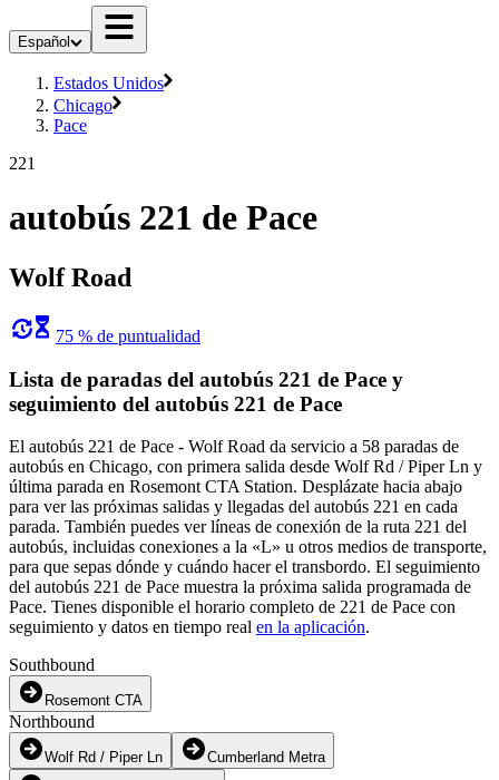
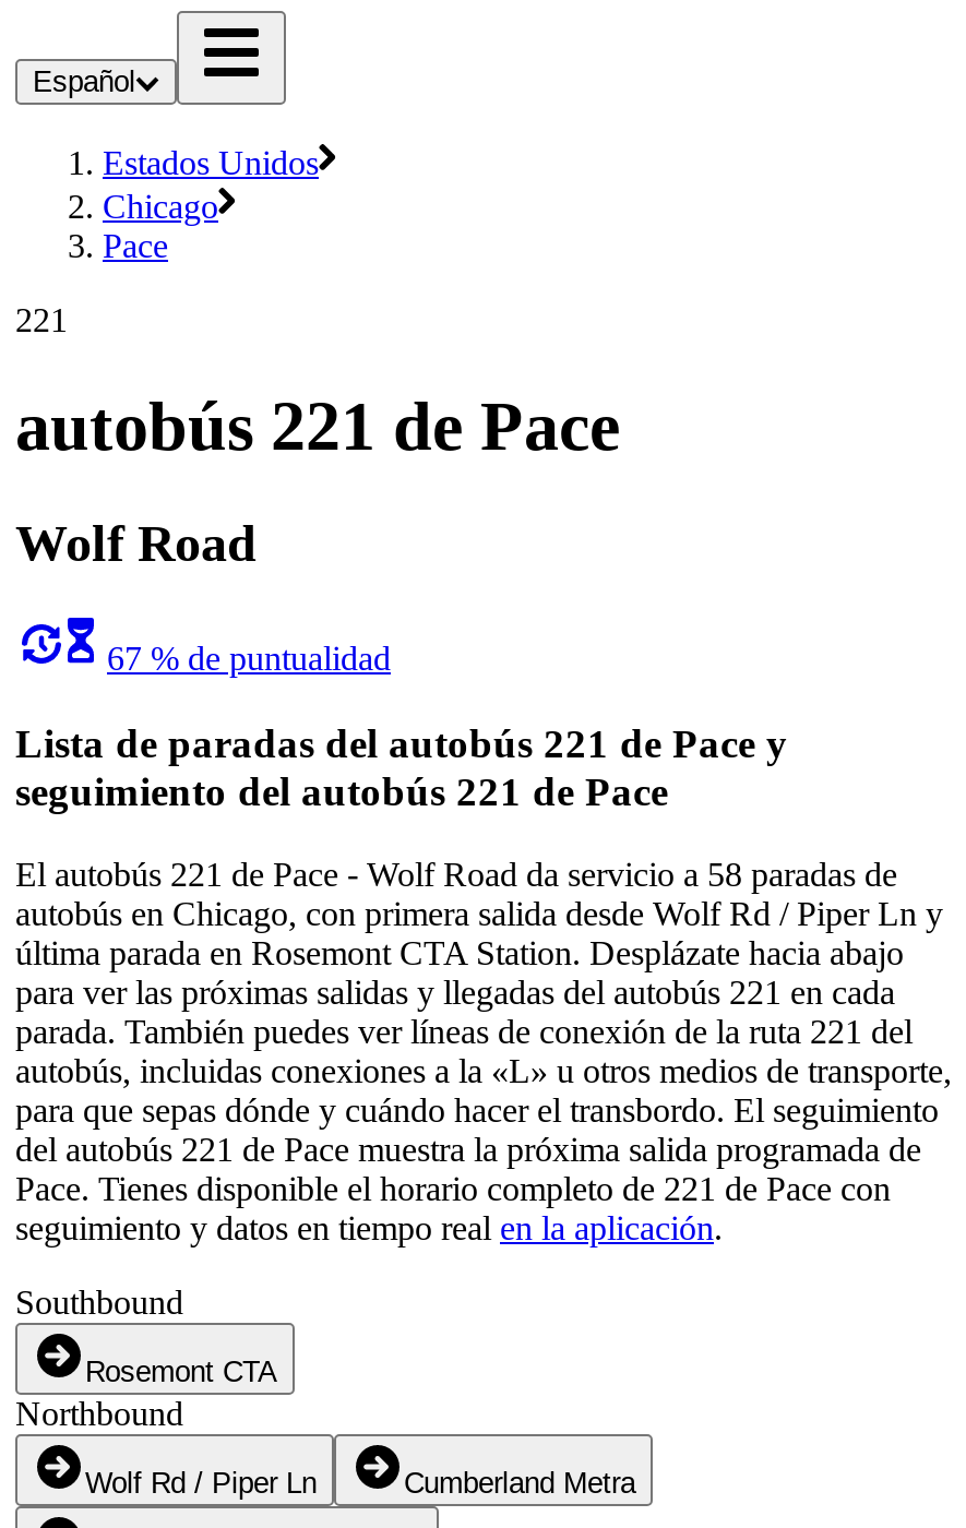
[56,326,200,345] 75 % de puntualidad -> [107,639,391,676] 67 % de puntualidad

